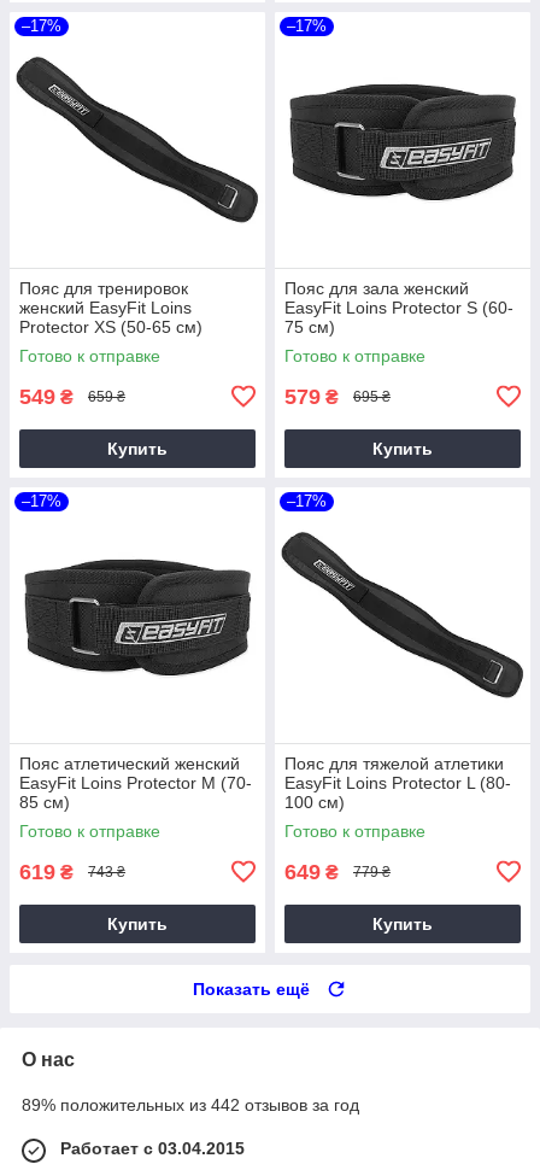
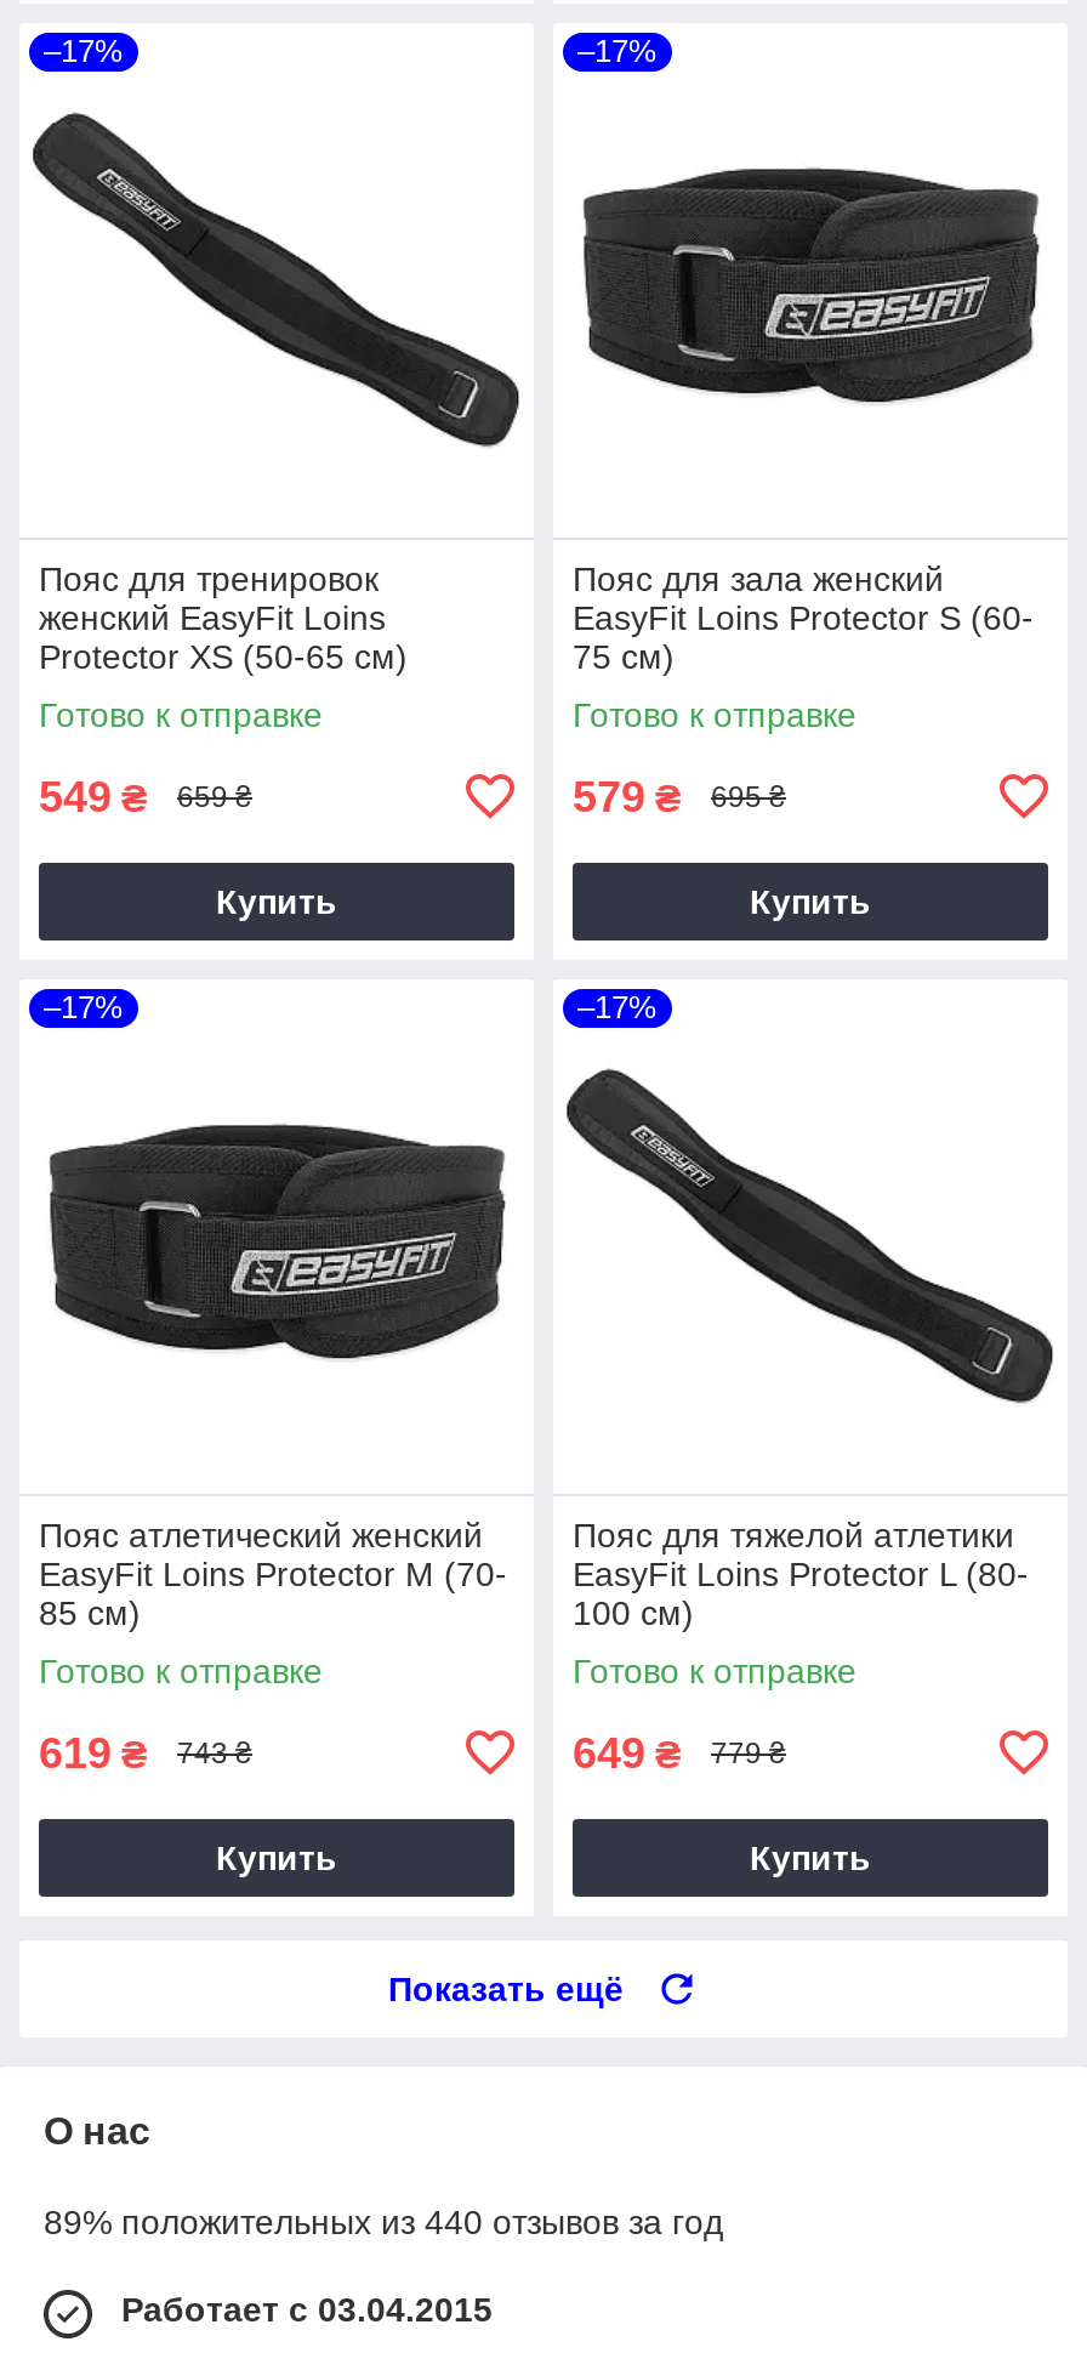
[22,1095,359,1114] 89% положительных из 442 отзывов за год -> [44,2202,723,2241] 89% положительных из 440 отзывов за год

